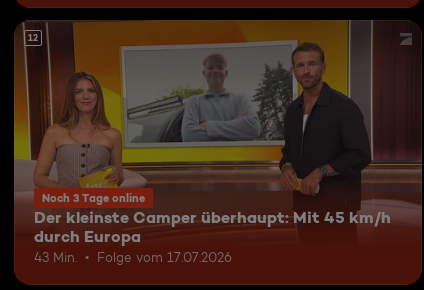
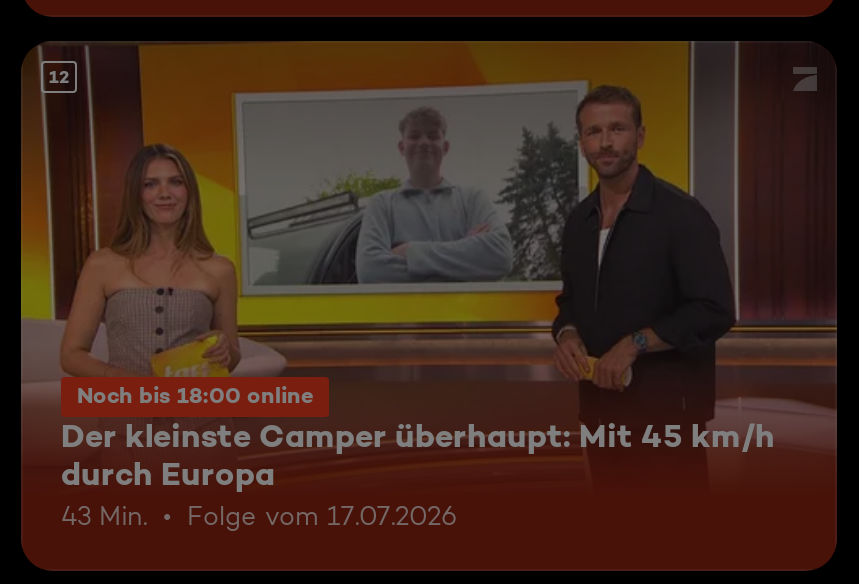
[42,191,145,205] Noch 3 Tage online -> [77,382,313,410] Noch bis 18:00 online

